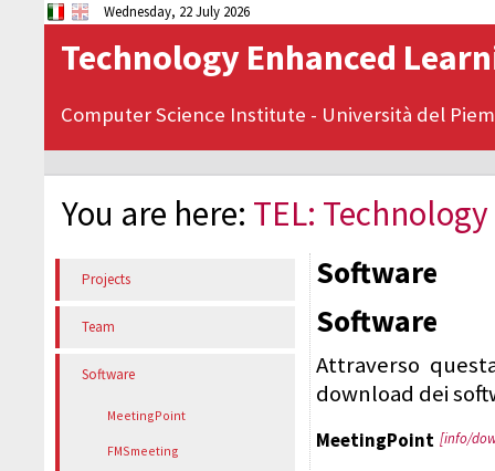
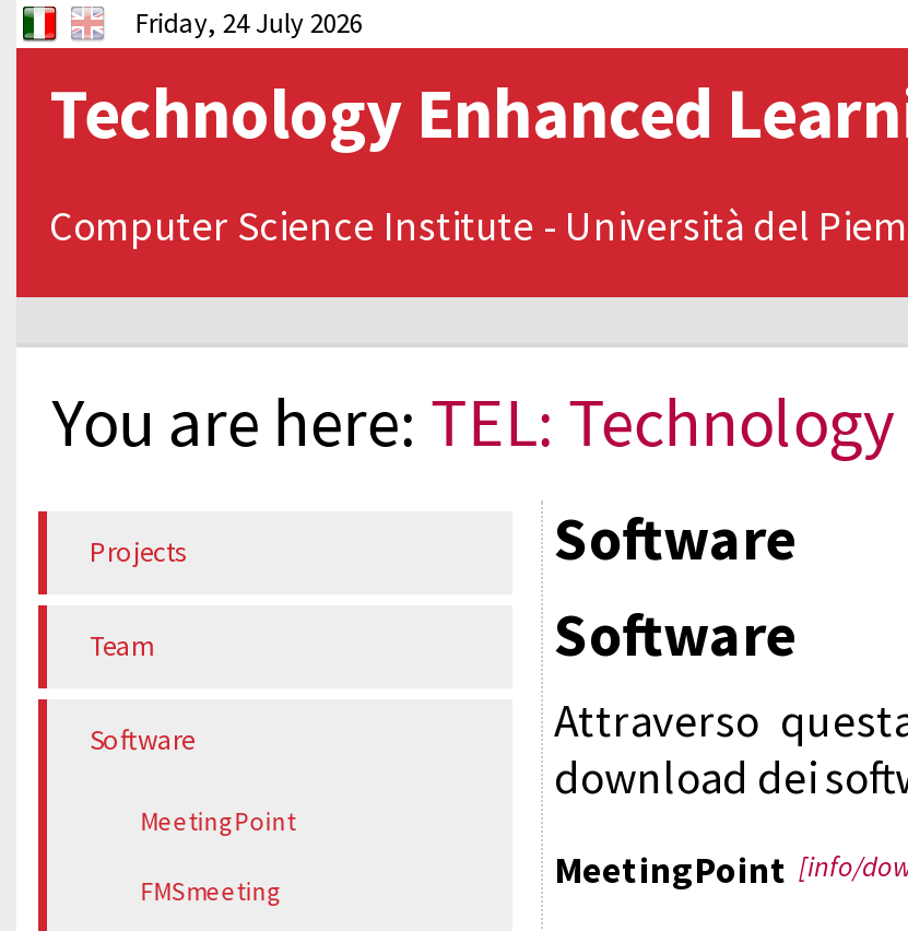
[104,2,250,20] Wednesday, 22 July 2026 -> [135,4,363,39] Friday, 24 July 2026

